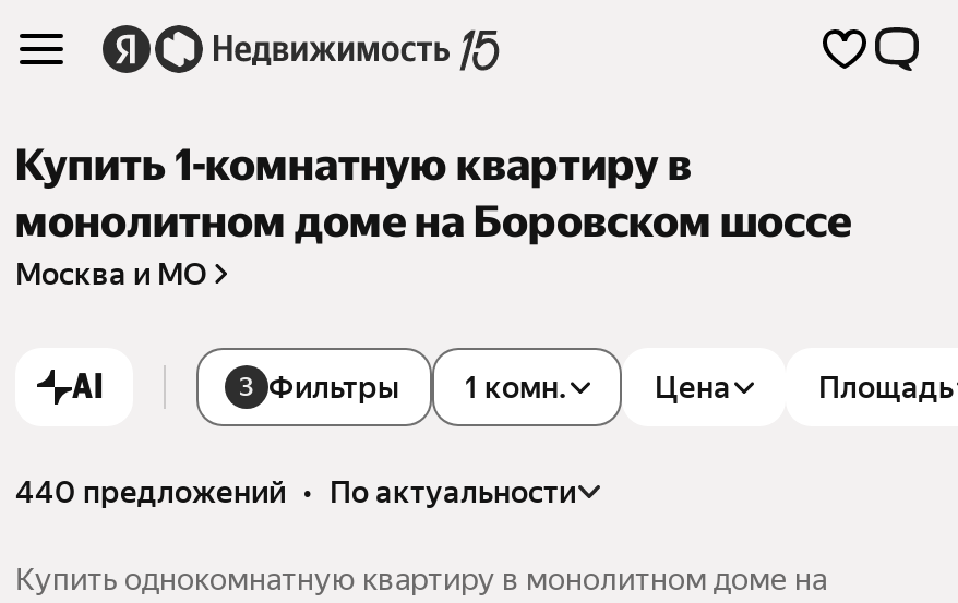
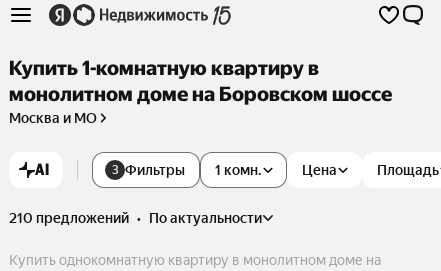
[15,475,576,510] 440 предложений • по актуальности -> [9,210,262,226] 210 предложений • по актуальности

